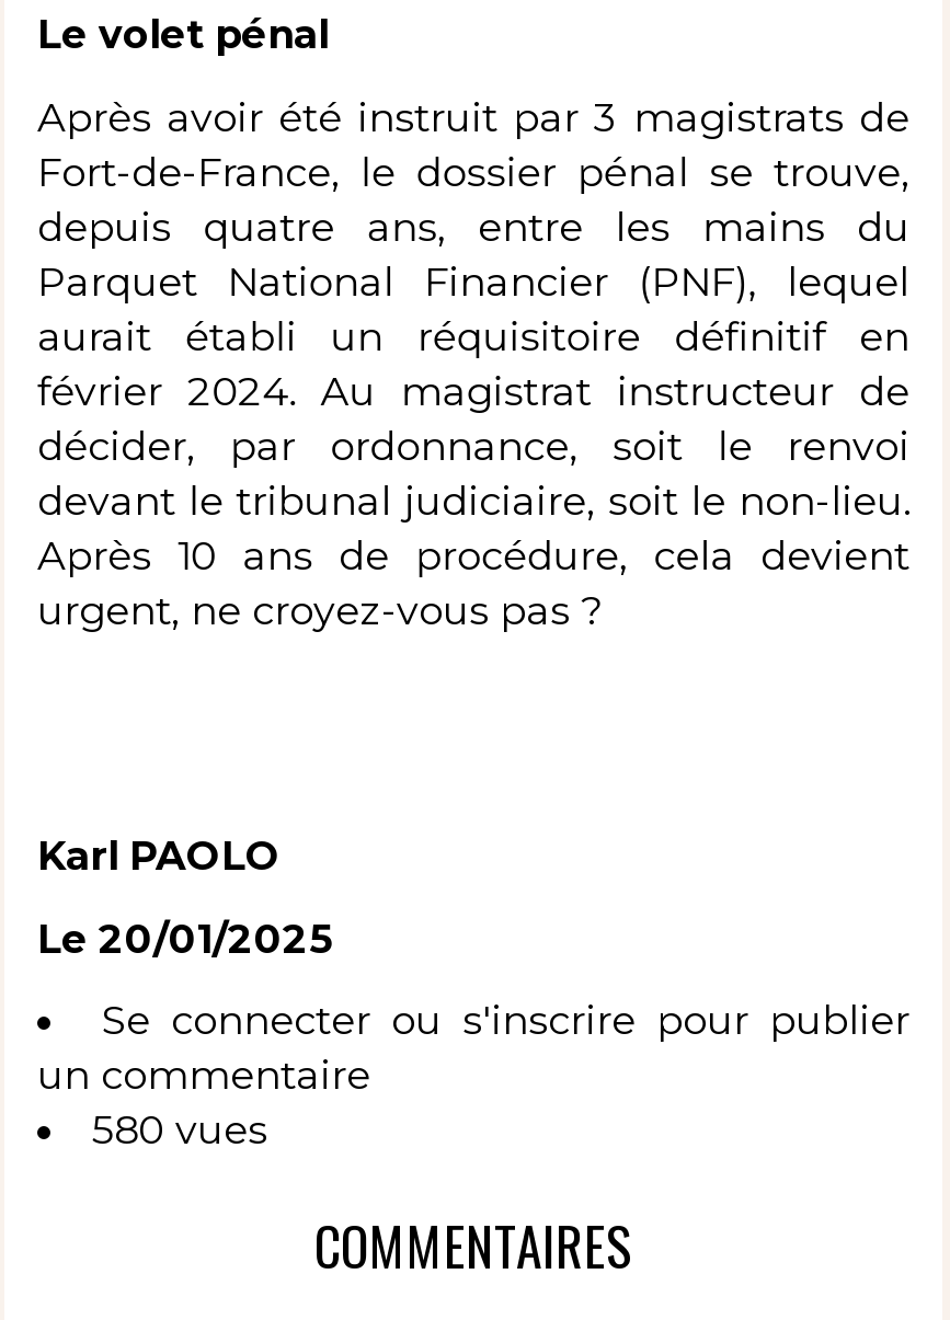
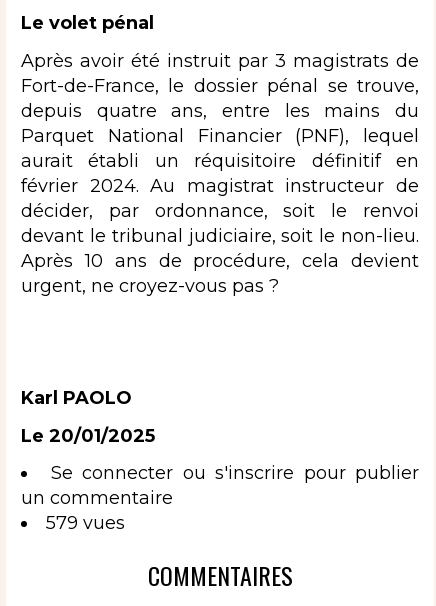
[92,1107,267,1155] 580 vues -> [46,512,125,534] 579 vues

